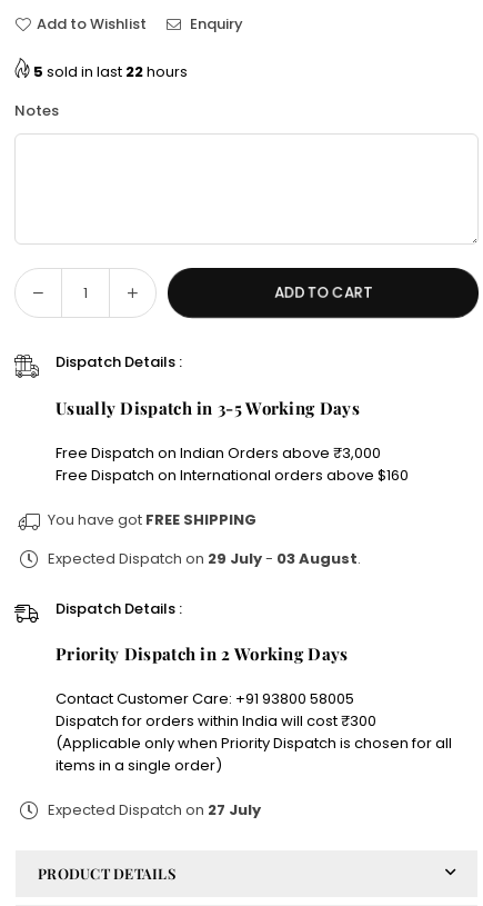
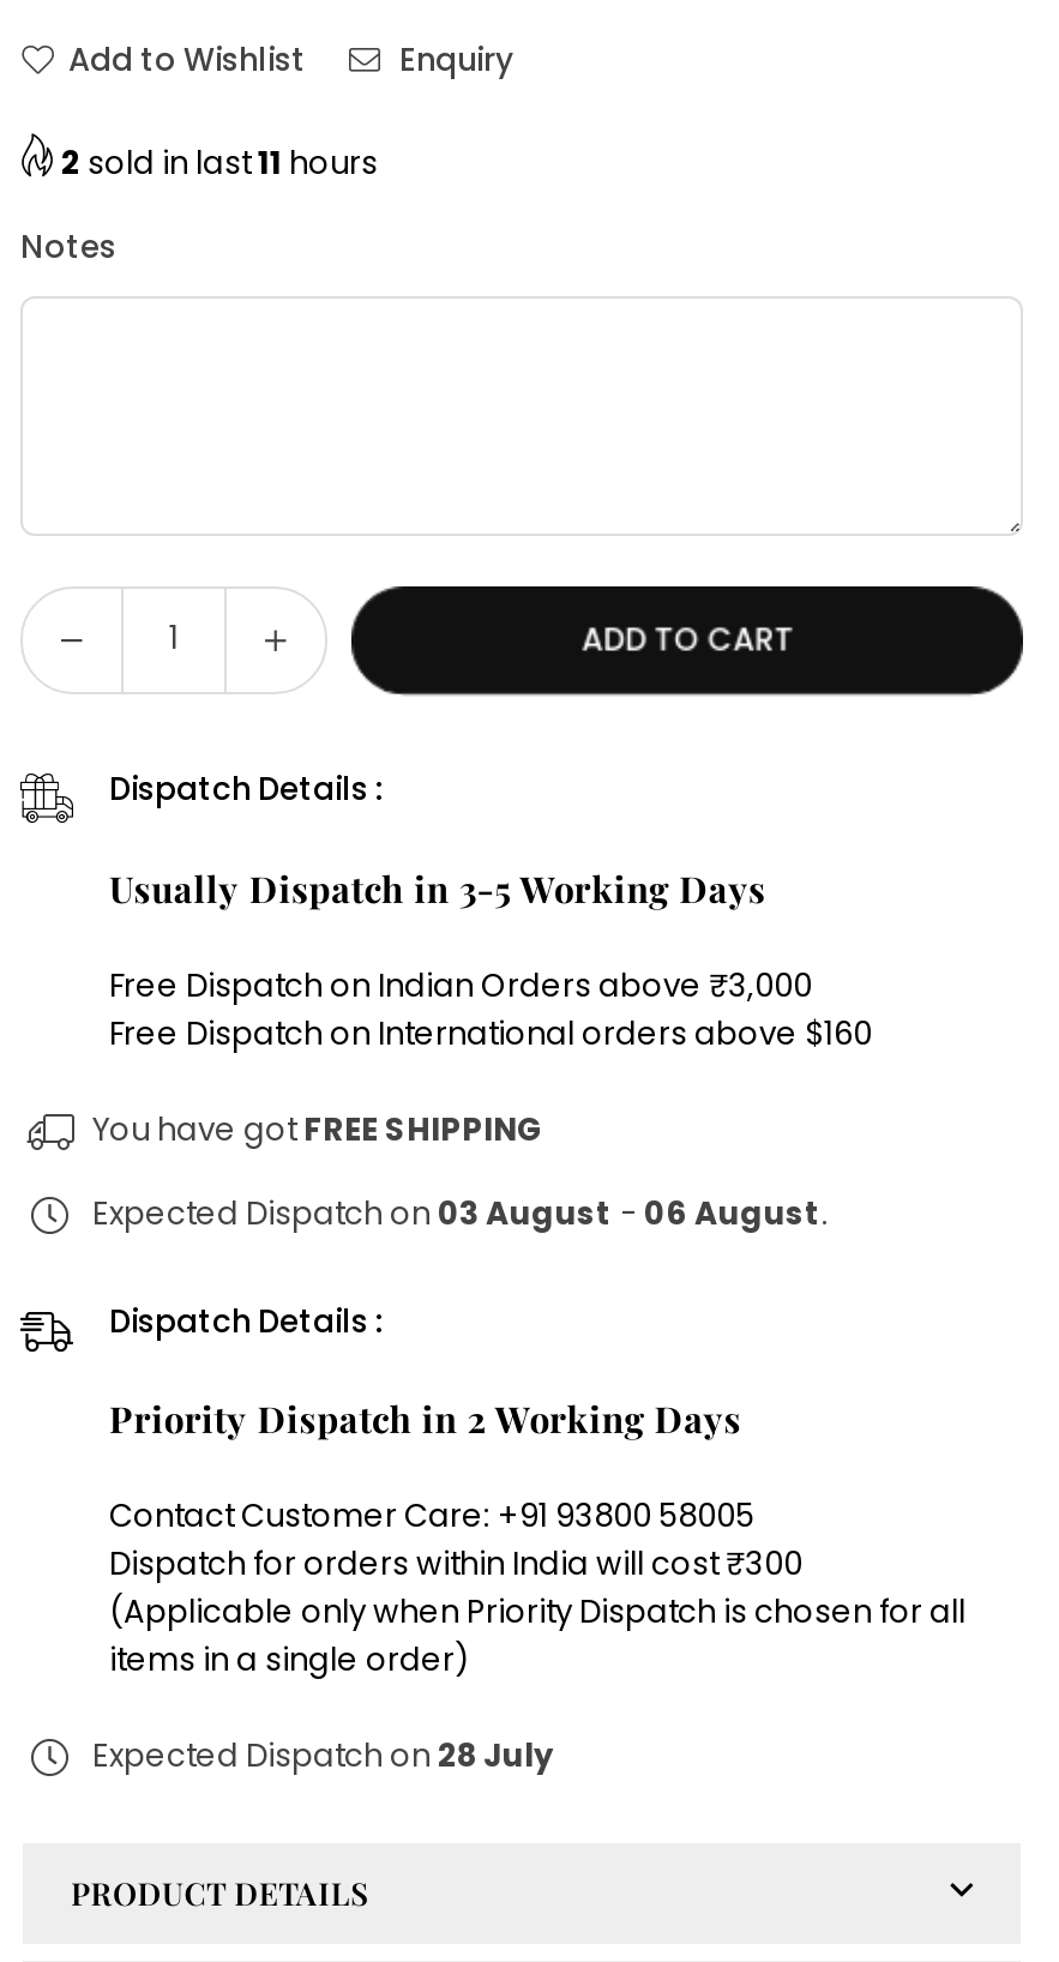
[33,61,188,82] 5 sold in last22 hours -> [61,139,378,185] 2 sold in last11 hours
[48,548,361,569] Expected Dispatch on 29 July - 03 August. -> [92,1190,829,1235] Expected Dispatch on 03 August - 06 August.
[48,799,261,820] Expected Dispatch on 27 July -> [92,1732,553,1777] Expected Dispatch on 28 July

